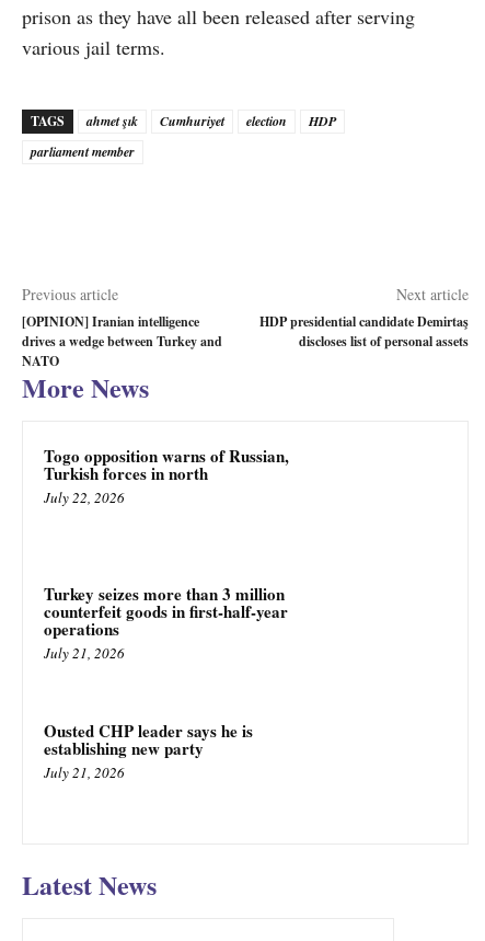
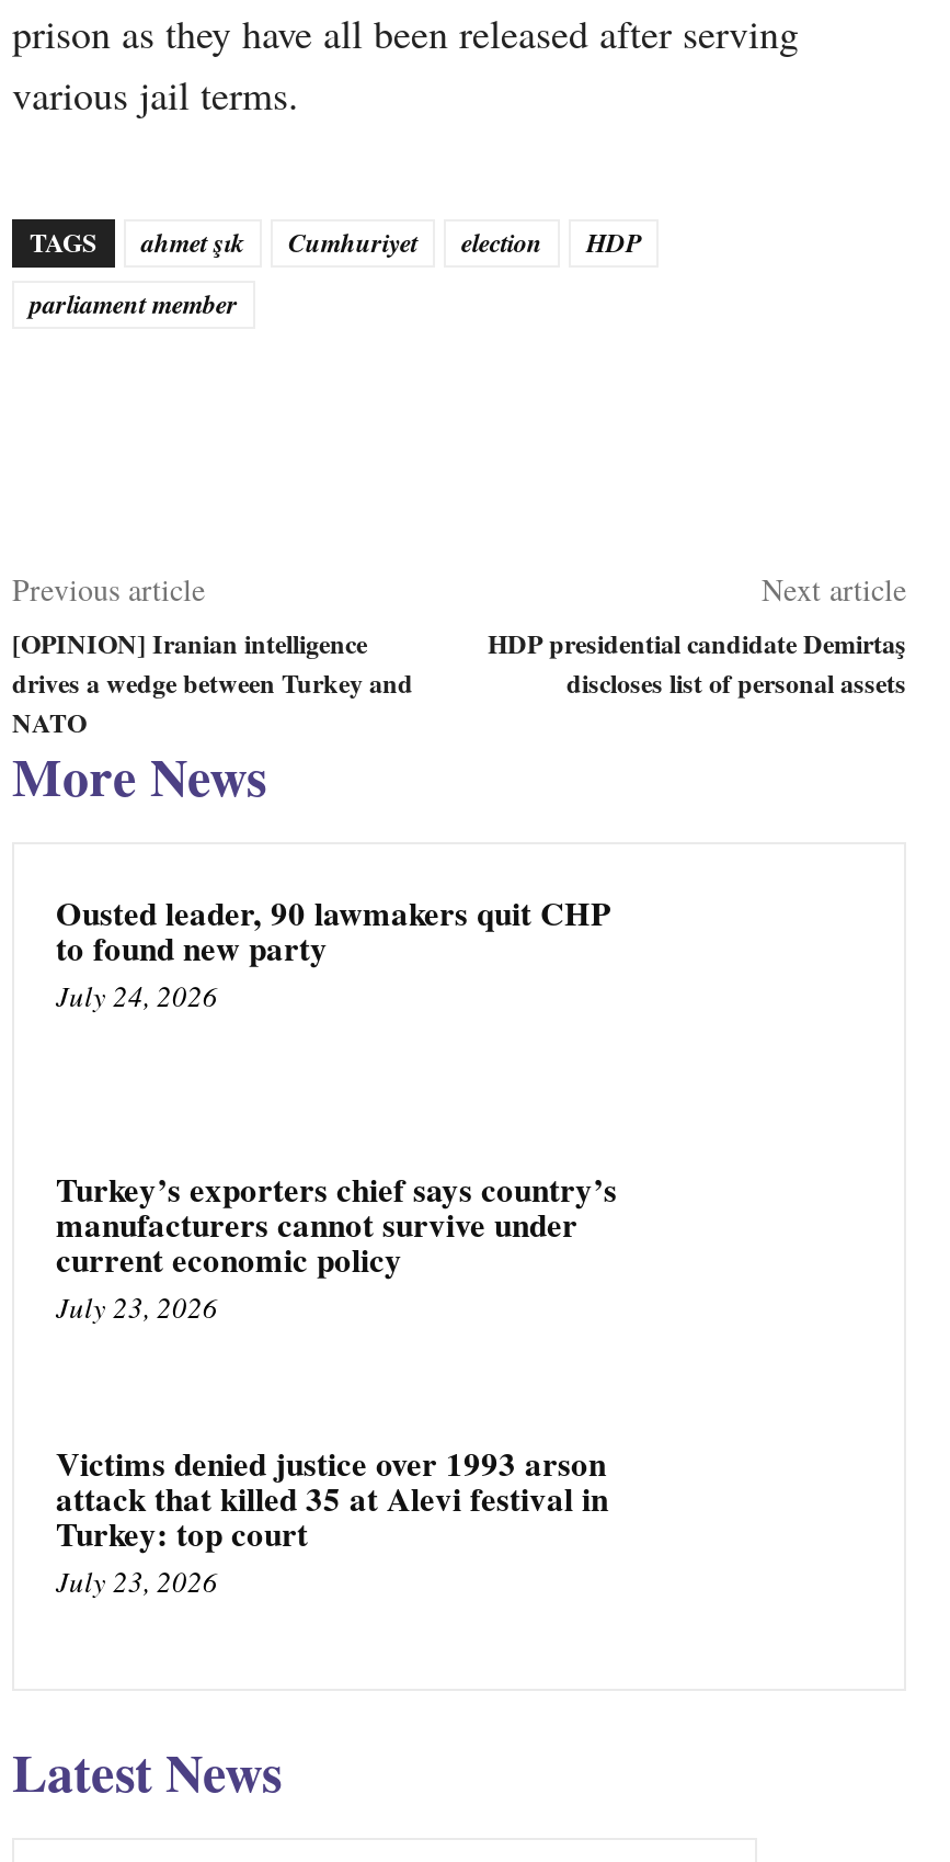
[44,444,289,507] Togo opposition warns of Russian, | Turkish forces in north | July 22, 2026 -> [56,888,610,1016] Ousted leader, 90 lawmakers quit CHP | to found new party | July 24, 2026
[44,581,288,663] Turkey seizes more than 3 million | counterfeit goods in first-half-year | operations | July 21, 2026 -> [56,1164,617,1326] Turkey’s exporters chief says country’s | manufacturers cannot survive under | current economic policy | July 23, 2026
[44,719,253,783] Ousted CHP leader says he is | establishing new party | July 21, 2026 -> [56,1440,608,1602] Victims denied justice over 1993 arson | attack that killed 35 at Alevi festival in | Turkey: top court | July 23, 2026

